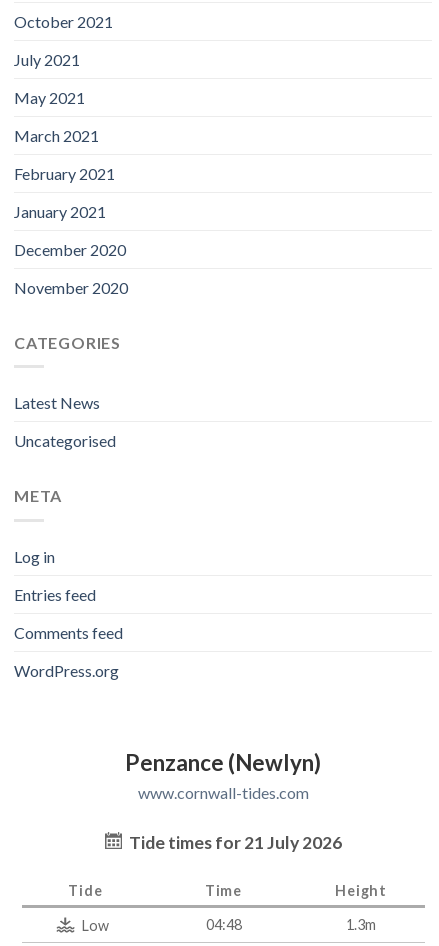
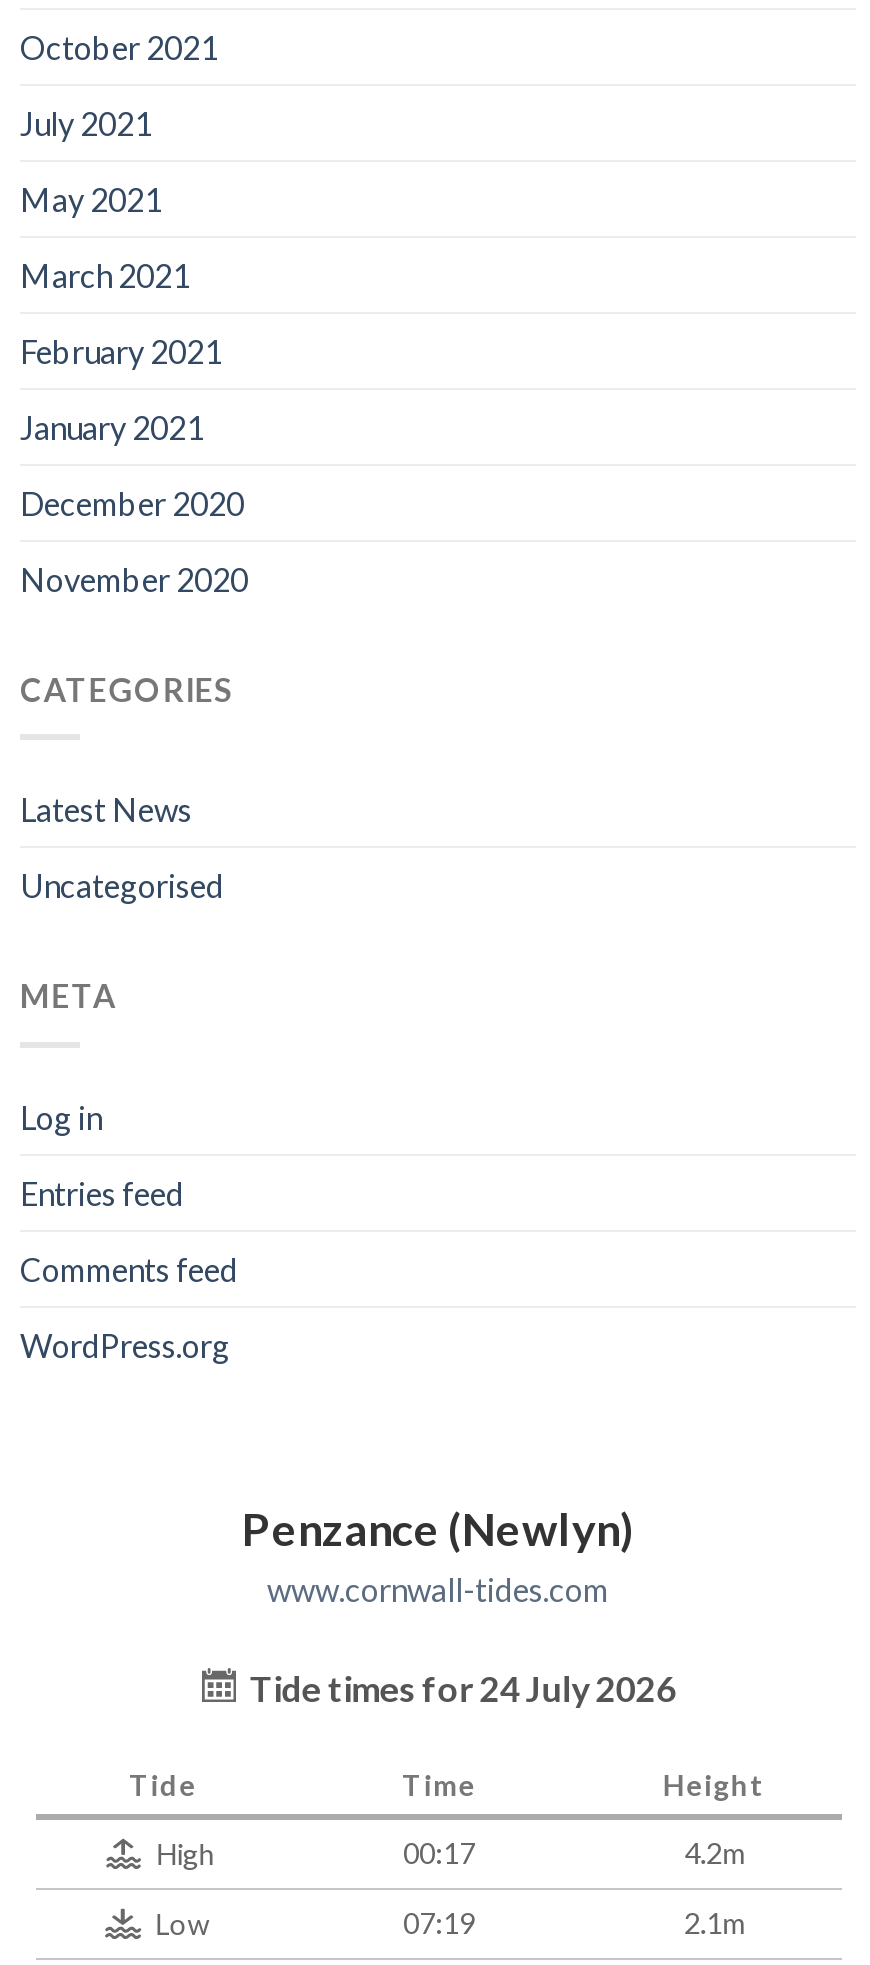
[126,832,342,853] Tide times for 21 July 2026 -> [244,1668,676,1710] Tide times for 24 July 2026
none -> [151,1836,744,1872] High | 00:17 | 4.2m
[205,916,376,933] 04:48 | 1.3m -> [403,1906,744,1940] 07:19 | 2.1m

